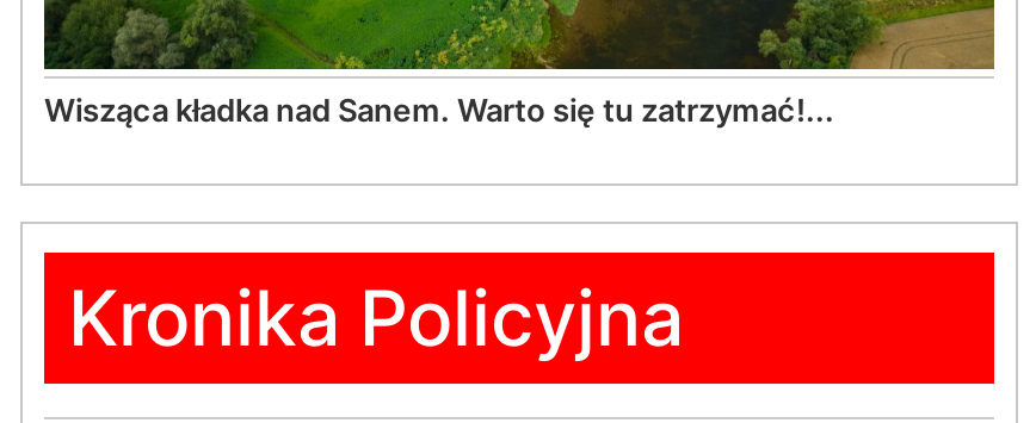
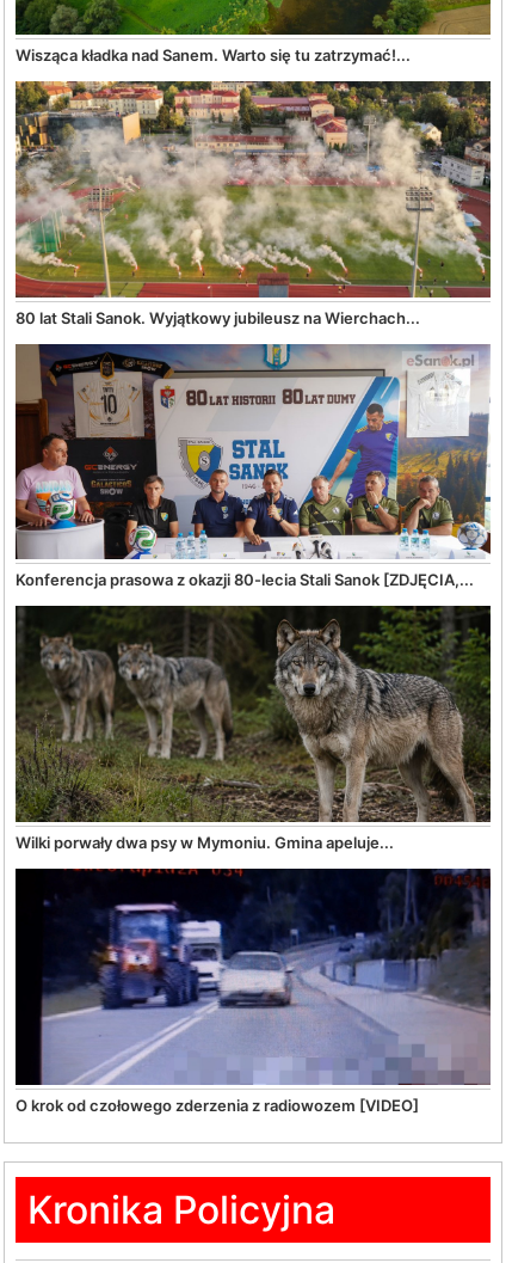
none -> [14,80,492,327] [image] | 80 lat Stali Sanok. Wyjątkowy jubileusz na Wierchach...
none -> [16,343,492,590] [image] | Konferencja prasowa z okazji 80-lecia Stali Sanok [ZDJĘCIA,...
none -> [16,605,492,852] [image] | Wilki porwały dwa psy w Mymoniu. Gmina apeluje...
none -> [16,867,492,1115] [image] | O krok od czołowego zderzenia z radiowozem [VIDEO]

